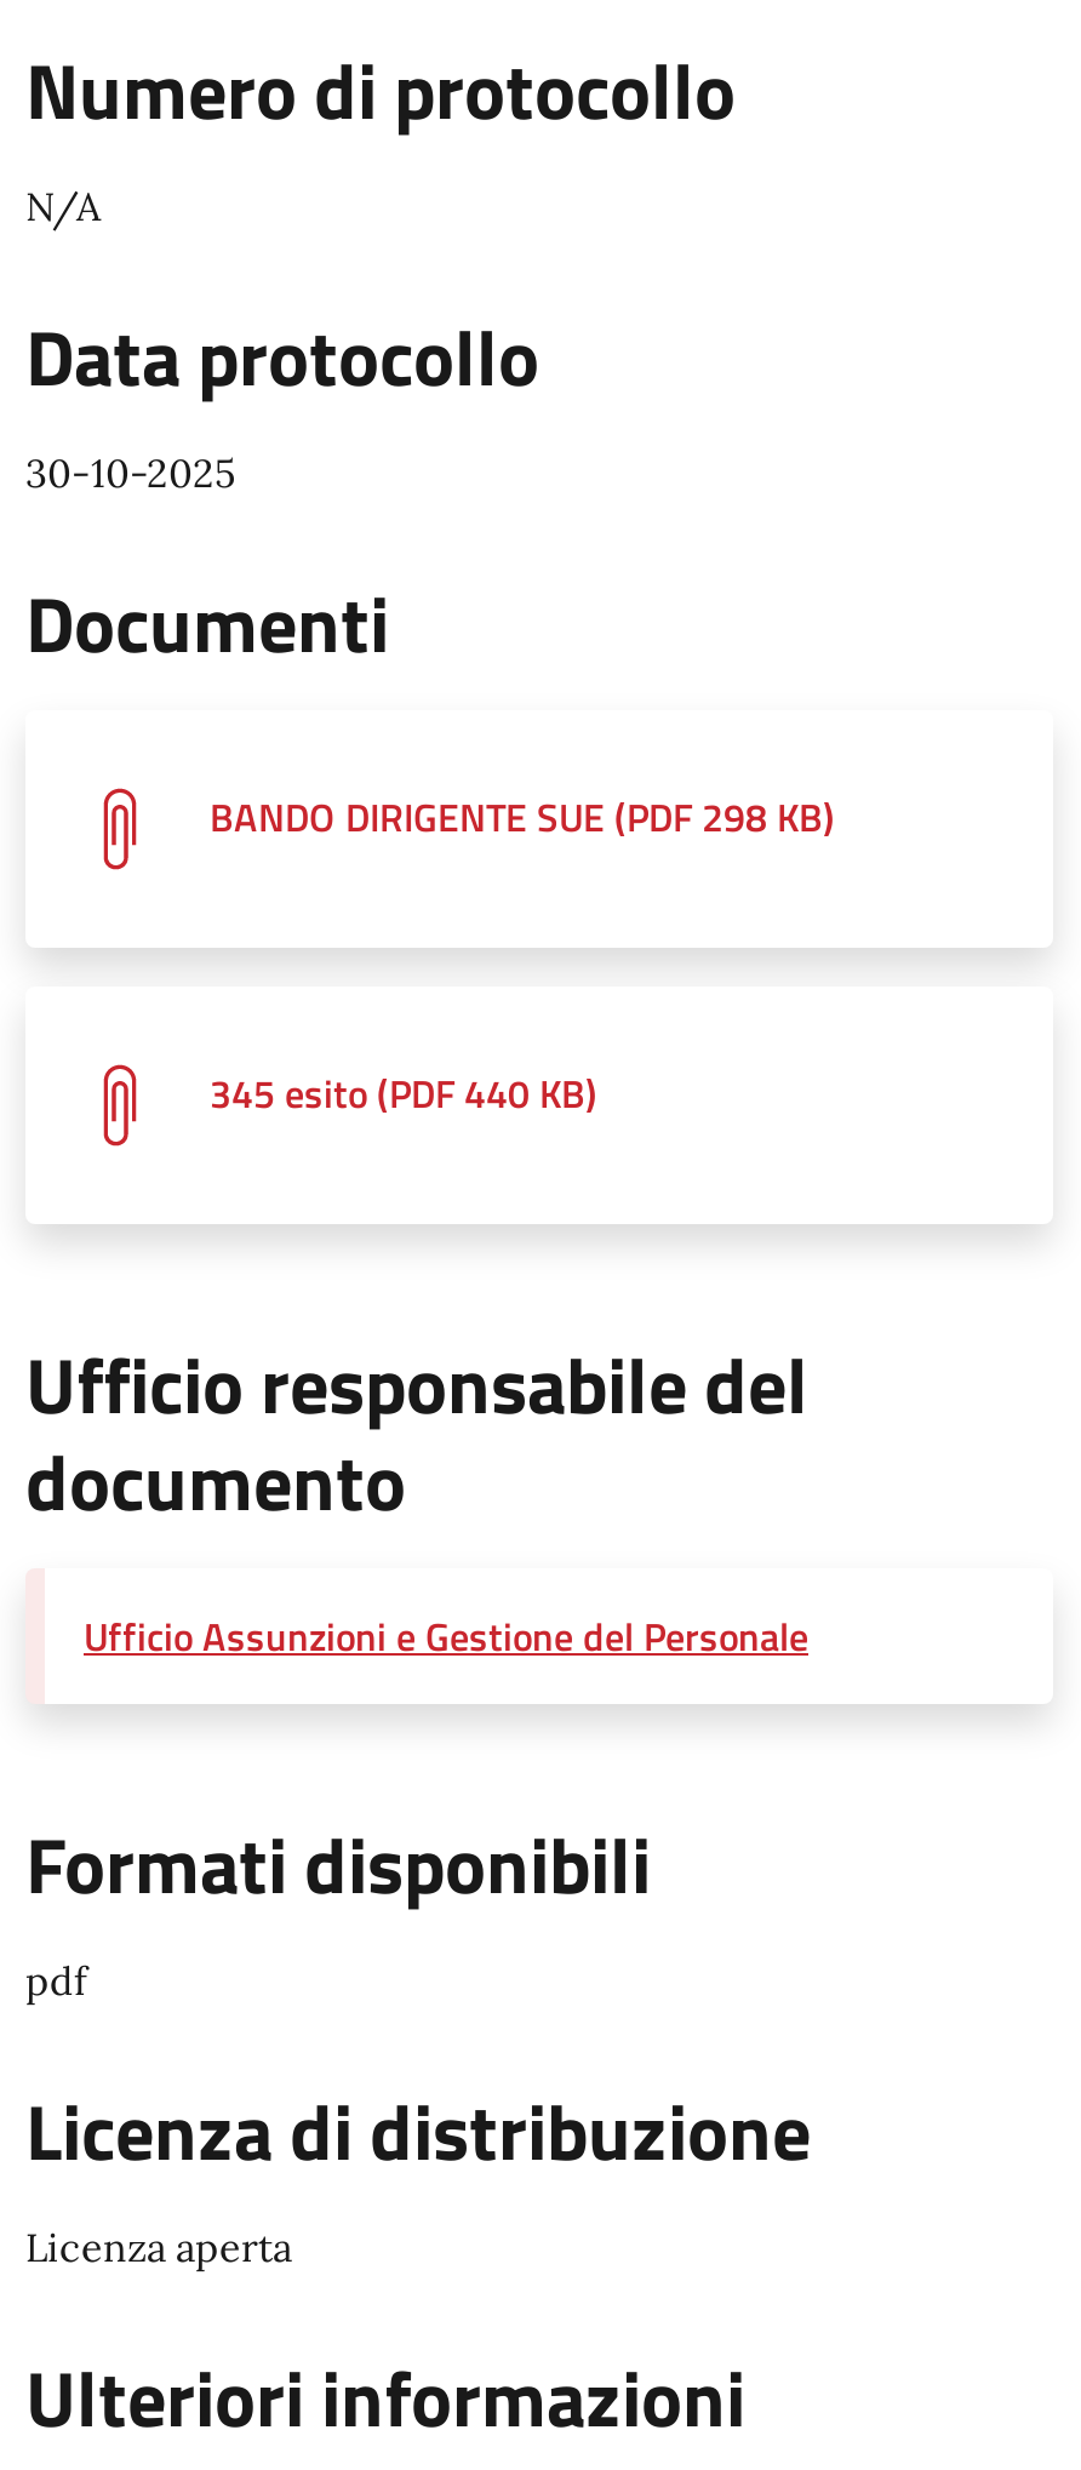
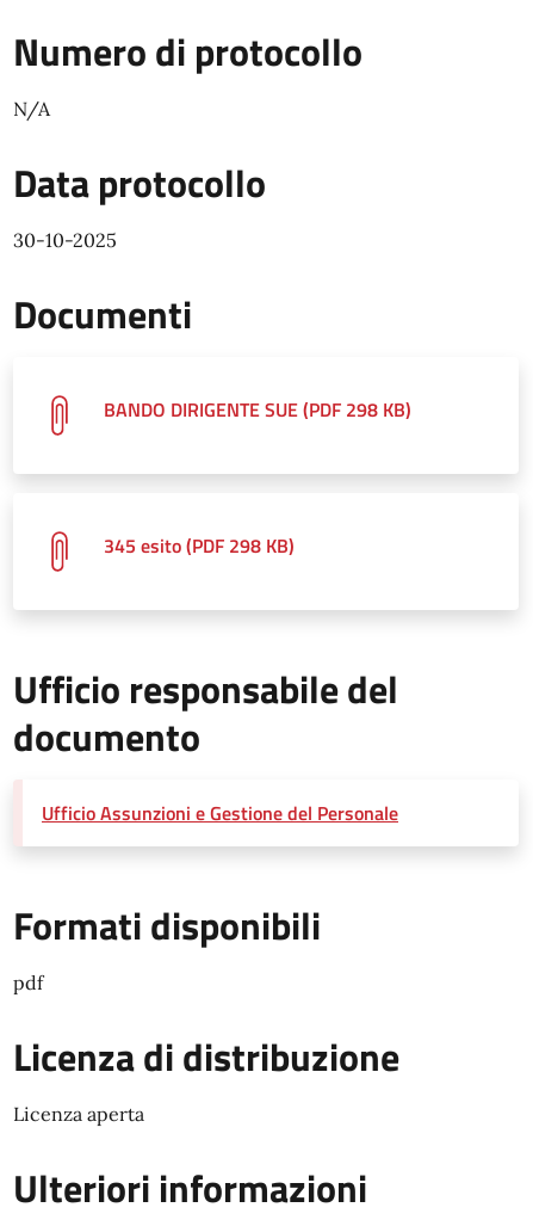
[210,1064,597,1122] 345 esito (PDF 440 KB) -> [104,531,295,560] 345 esito (PDF 298 KB)

